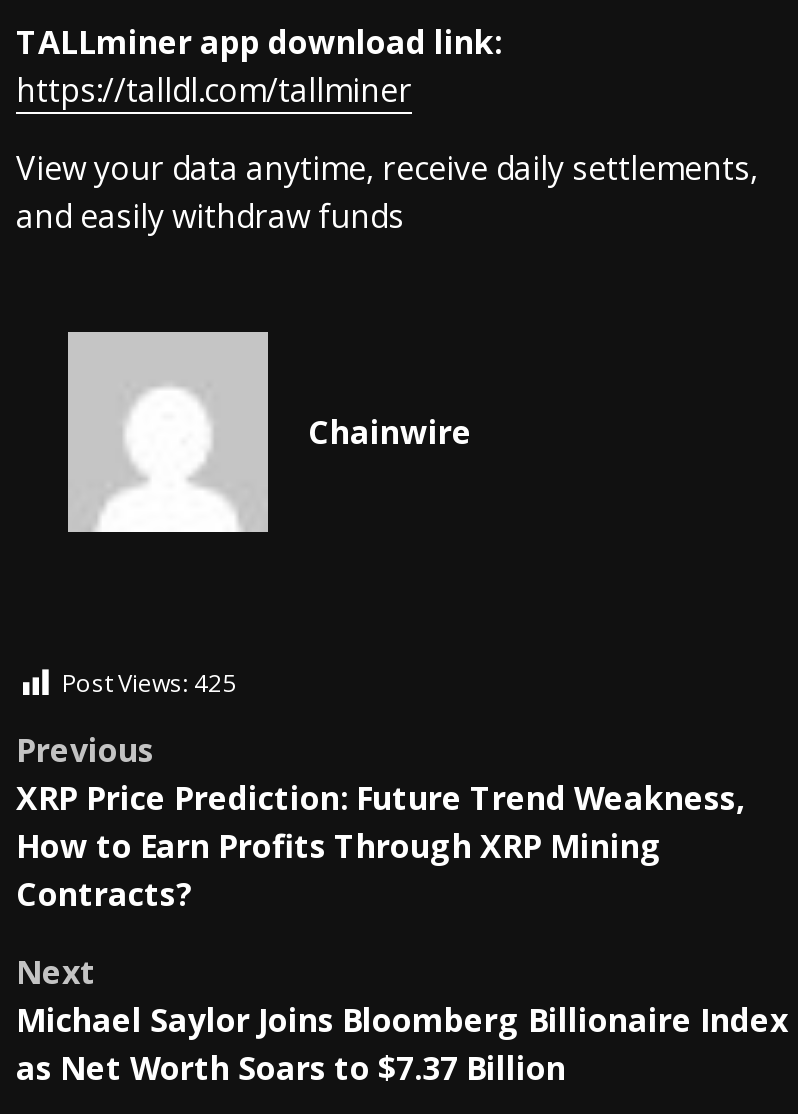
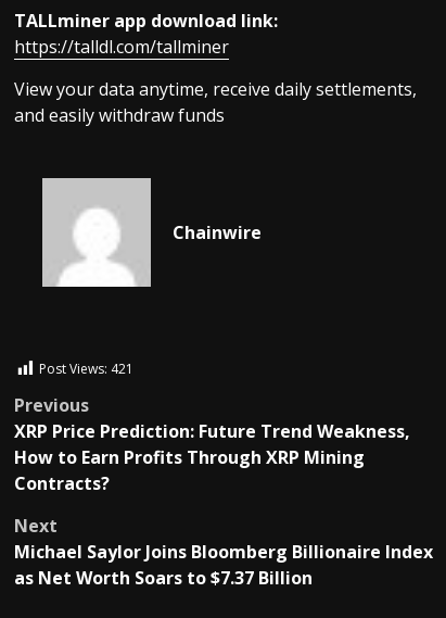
[62,667,236,701] Post Views: 425 -> [39,360,133,379] Post Views: 421

